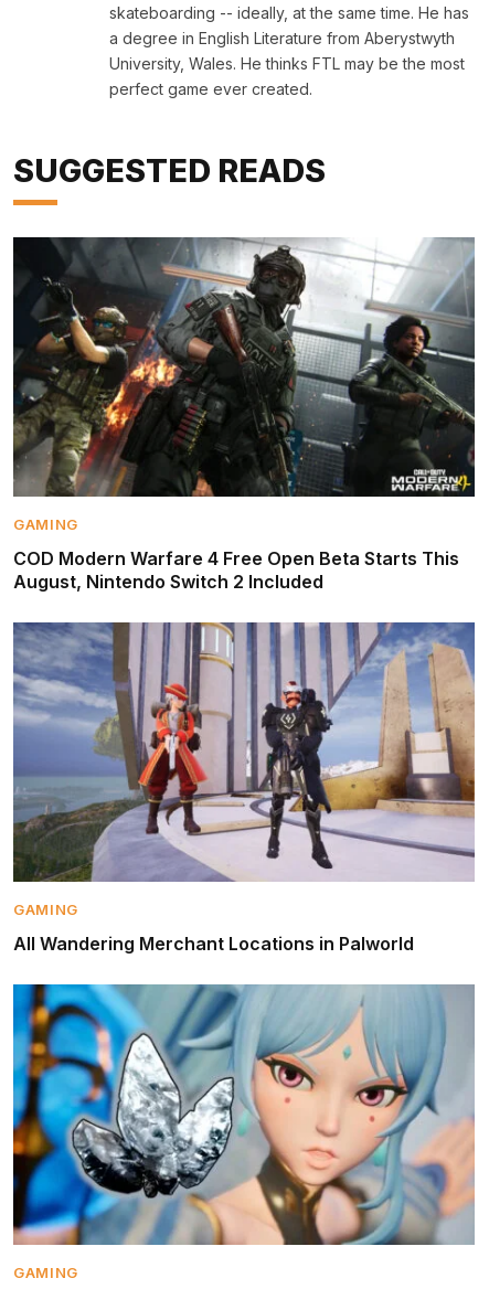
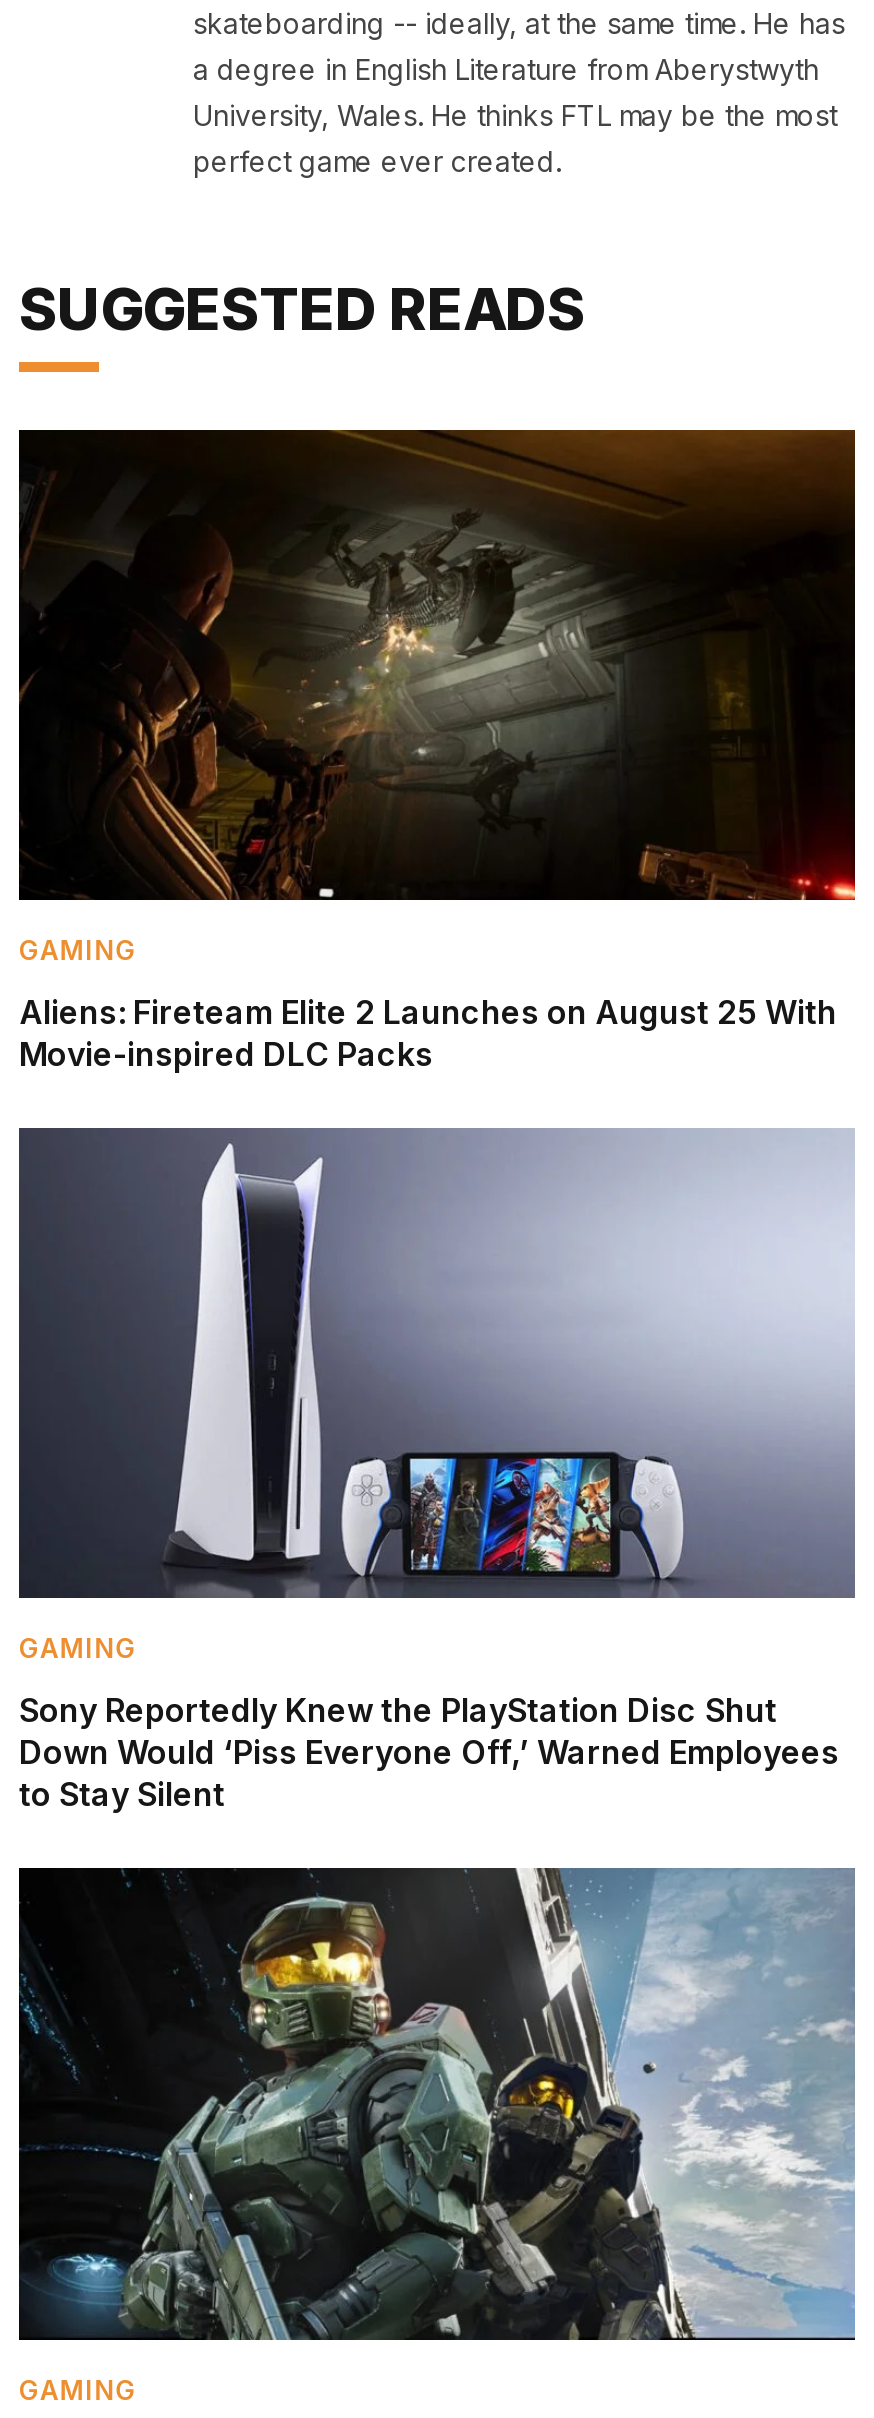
[12,236,476,498] [image] -> [17,428,857,902] [image]
[13,548,459,593] COD Modern Warfare 4 Free Open Beta Starts This | August, Nintendo Switch 2 Included -> [19,993,837,1075] Aliens: Fireteam Elite 2 Launches on August 25 With | Movie-inspired DLC Packs
[12,622,476,882] [image] -> [17,1128,855,1600] [image]
[13,933,414,955] All Wandering Merchant Locations in Palworld -> [19,1691,839,1815] Sony Reportedly Knew the PlayStation Disc Shut | Down Would ‘Piss Everyone Off,’ Warned Employees | to Stay Silent
[12,987,475,1246] [image] -> [17,1866,855,2342] [image]

